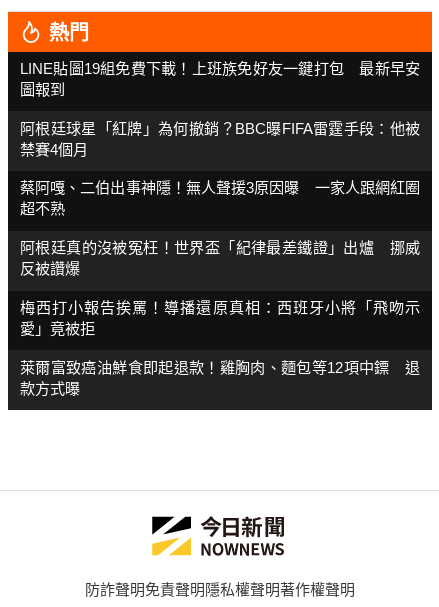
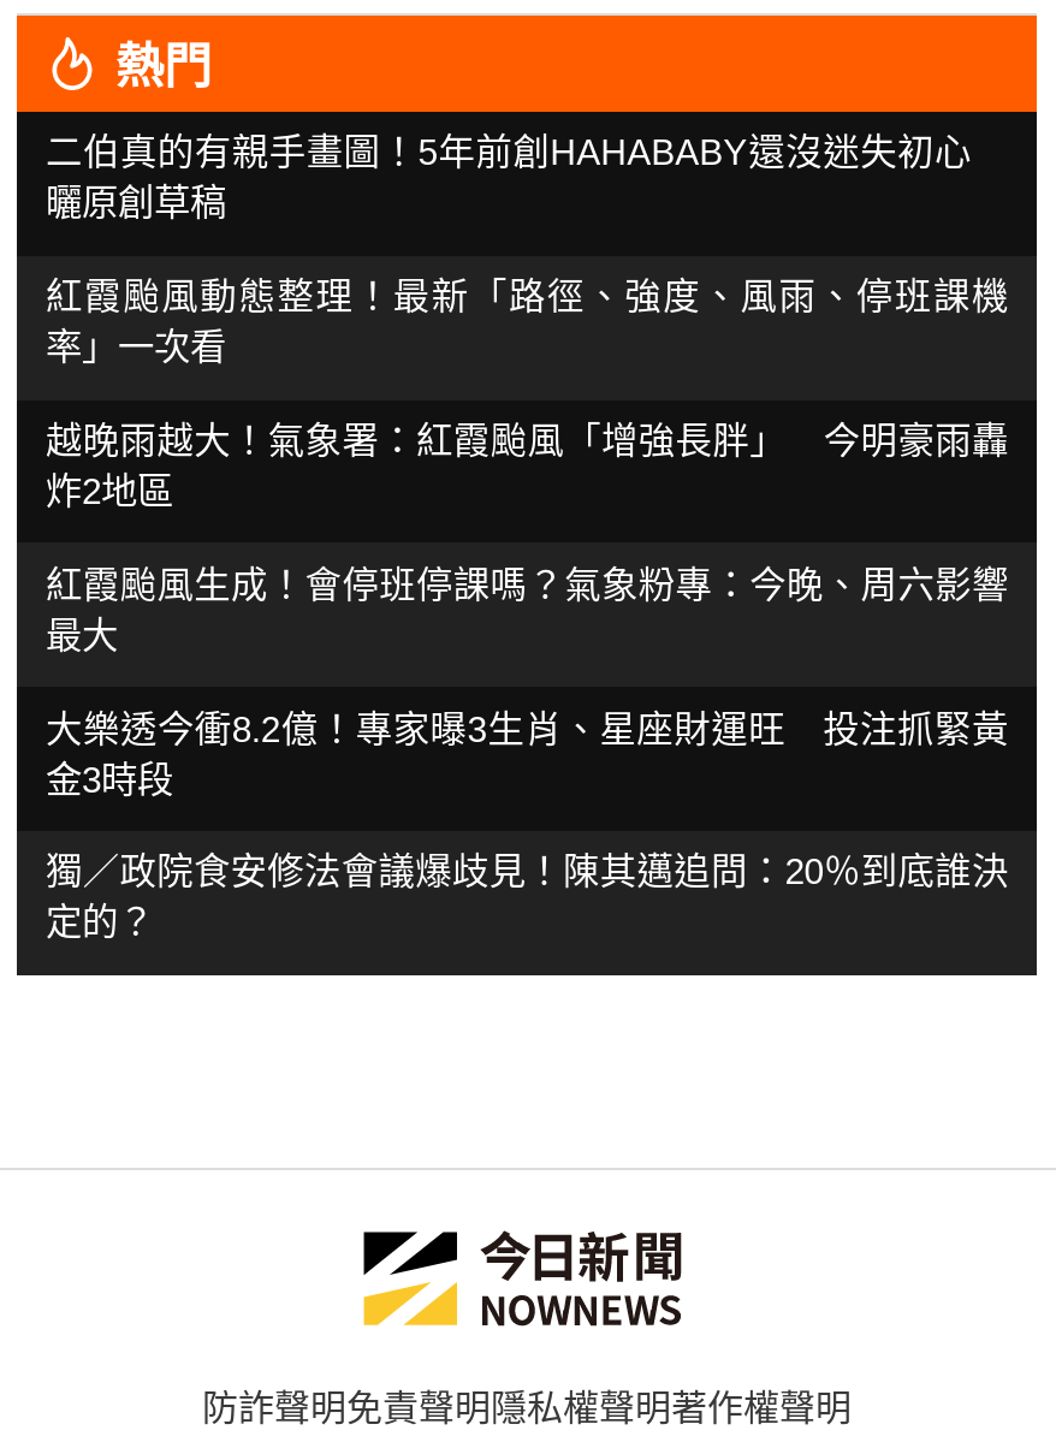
[20,60,420,98] LINE貼圖19組免費下載！上班族免好友一鍵打包 最新早安 | 圖報到 -> [46,132,1008,223] 二伯真的有親手畫圖！5年前創HAHABABY還沒迷失初心 | 曬原創草稿
[20,120,420,158] 阿根廷球星「紅牌」為何撤銷？BBC曝FIFA雷霆手段：他被 | 禁賽4個月 -> [46,276,1008,367] 紅霞颱風動態整理！最新「路徑、強度、風雨、停班課機 | 率」一次看
[20,179,420,217] 蔡阿嘎、二伯出事神隱！無人聲援3原因曝 一家人跟網紅圈 | 超不熟 -> [46,420,1008,511] 越晚雨越大！氣象署：紅霞颱風「增強長胖」 今明豪雨轟 | 炸2地區
[20,239,420,277] 阿根廷真的沒被冤枉！世界盃「紀律最差鐵證」出爐 挪威 | 反被讚爆 -> [46,564,1008,655] 紅霞颱風生成！會停班停課嗎？氣象粉專：今晚、周六影響 | 最大
[20,299,420,337] 梅西打小報告挨罵！導播還原真相：西班牙小將「飛吻示 | 愛」竟被拒 -> [46,707,1008,799] 大樂透今衝8.2億！專家曝3生肖、星座財運旺 投注抓緊黃 | 金3時段
[20,359,420,397] 萊爾富致癌油鮮食即起退款！雞胸肉、麵包等12項中鏢 退 | 款方式曝 -> [46,851,1008,942] 獨／政院食安修法會議爆歧見！陳其邁追問：20％到底誰決 | 定的？

